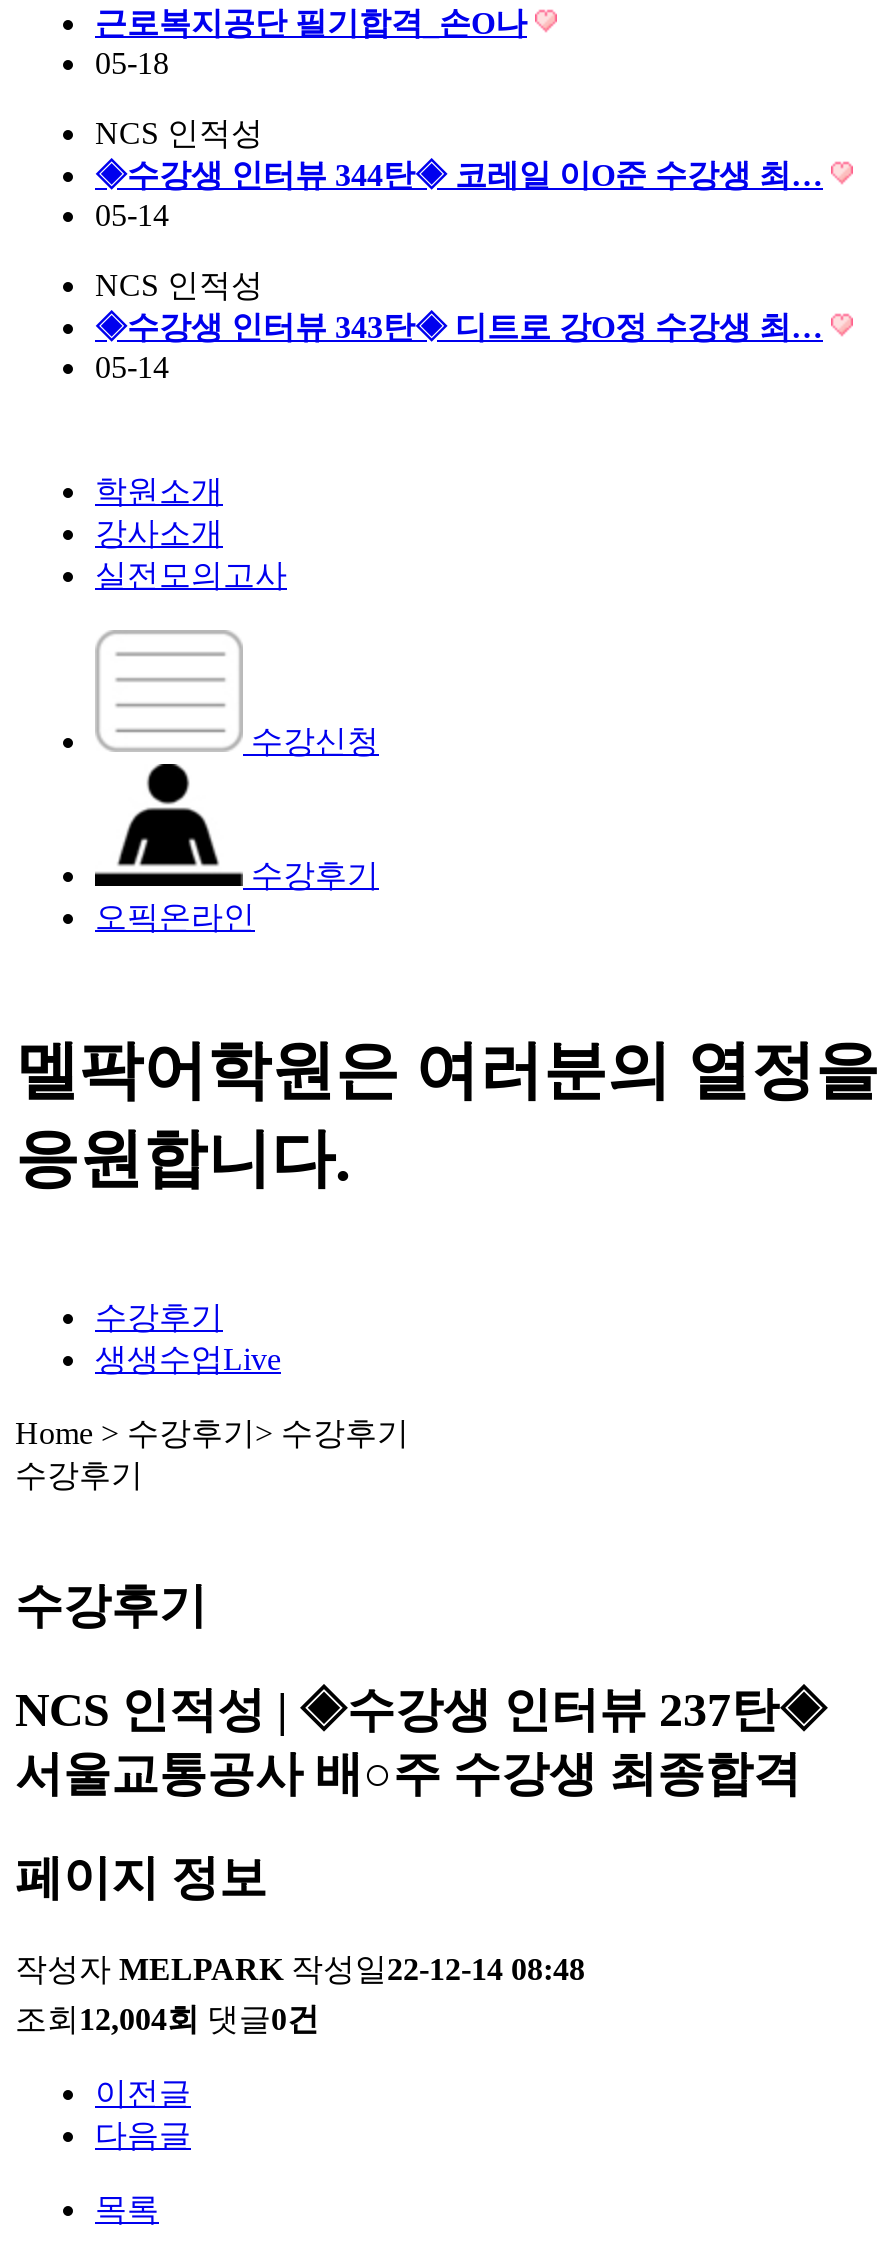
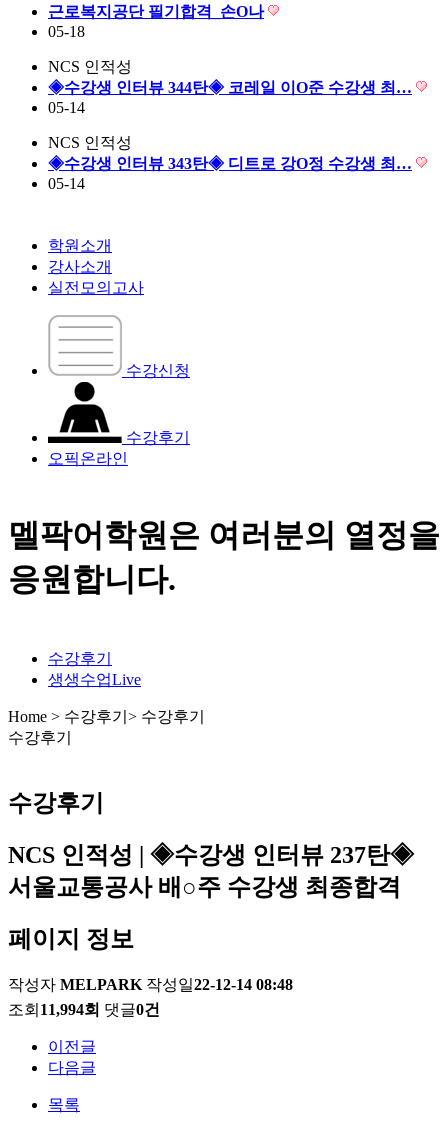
[15,2001,319,2035] 조회 12,004회 댓글0건 -> [8,1001,160,1018] 조회 11,994회 댓글0건

